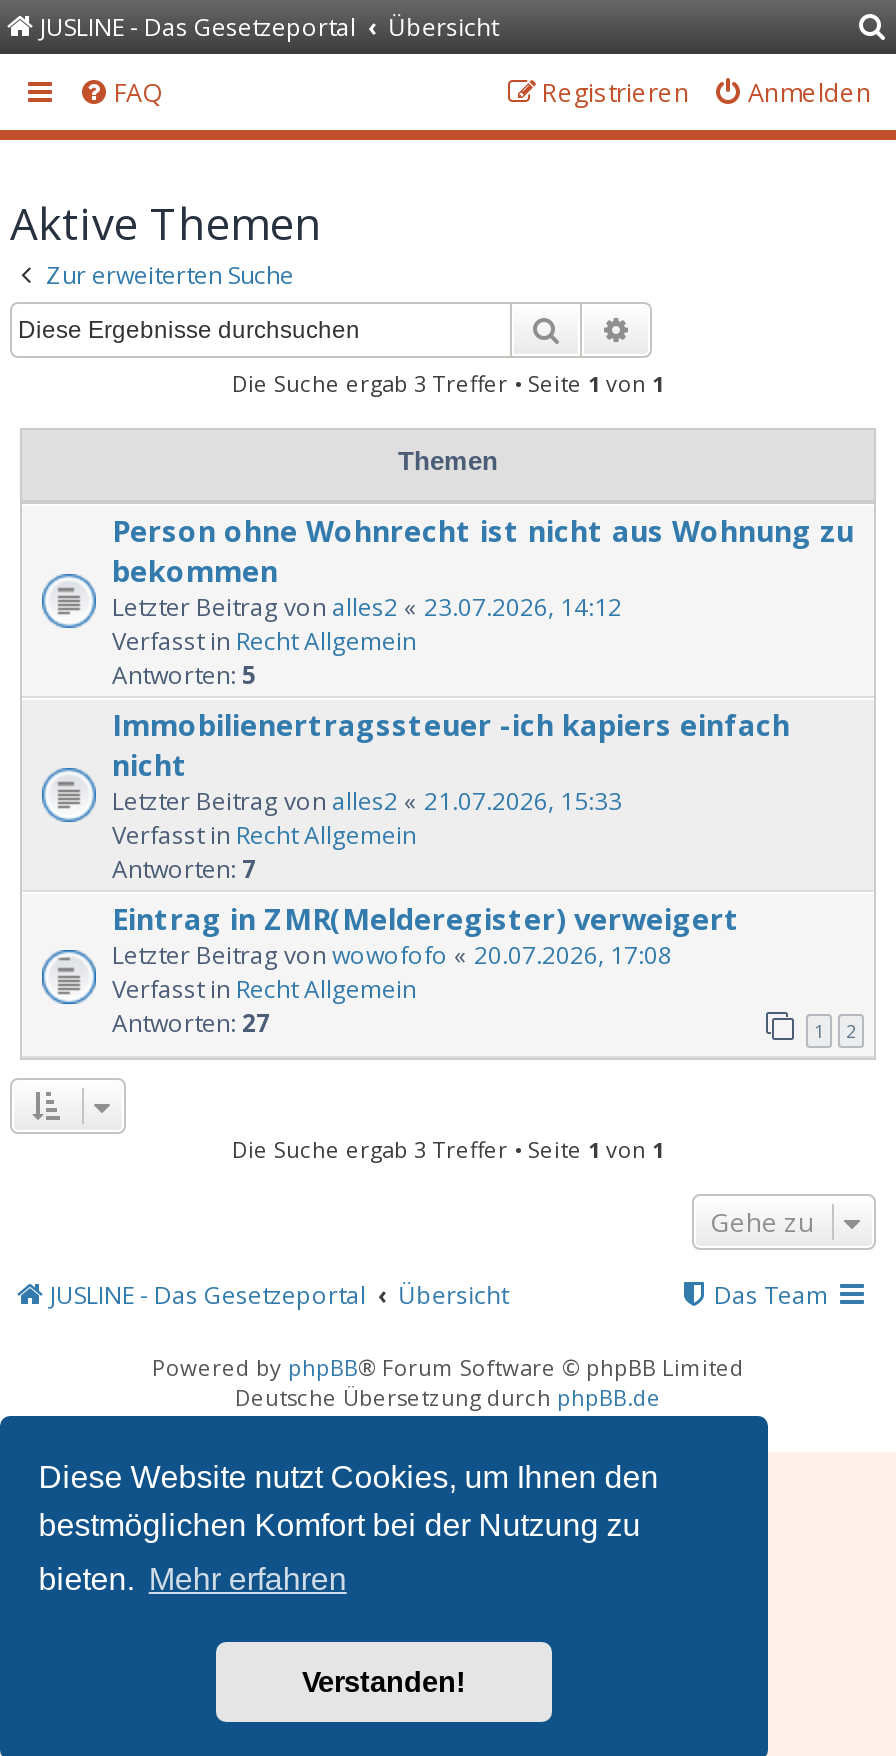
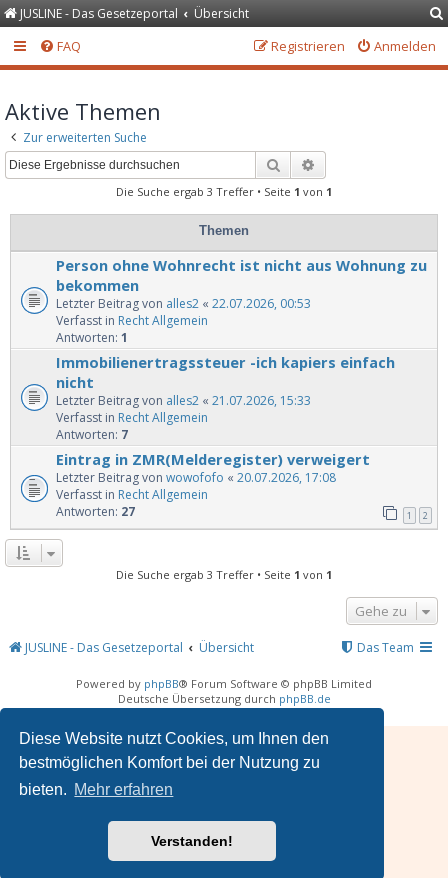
[112,591,622,625] Letzter Beitrag von alles2 «23.07.2026, 14:12 -> [56,295,311,312] Letzter Beitrag von alles2 «22.07.2026, 00:53
[112,659,256,693] Antworten: 5 -> [56,329,128,346] Antworten: 1

